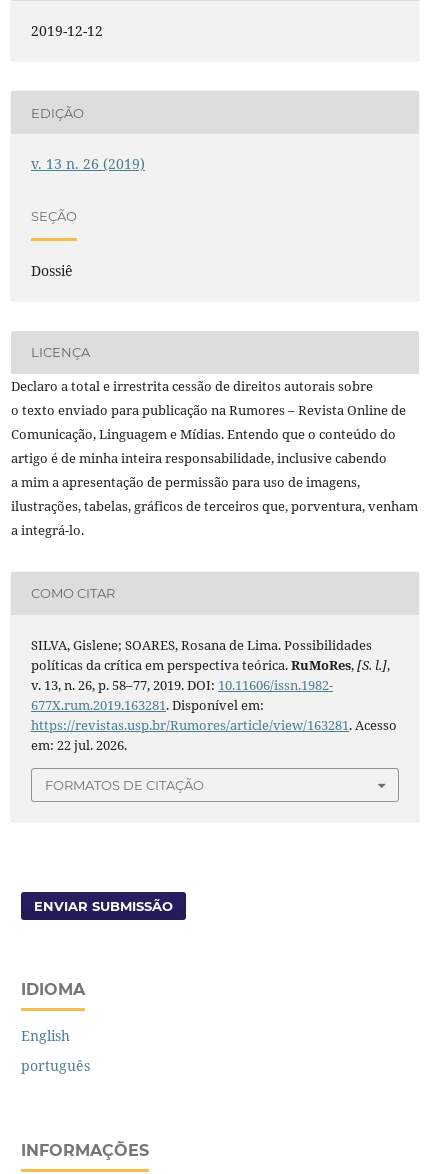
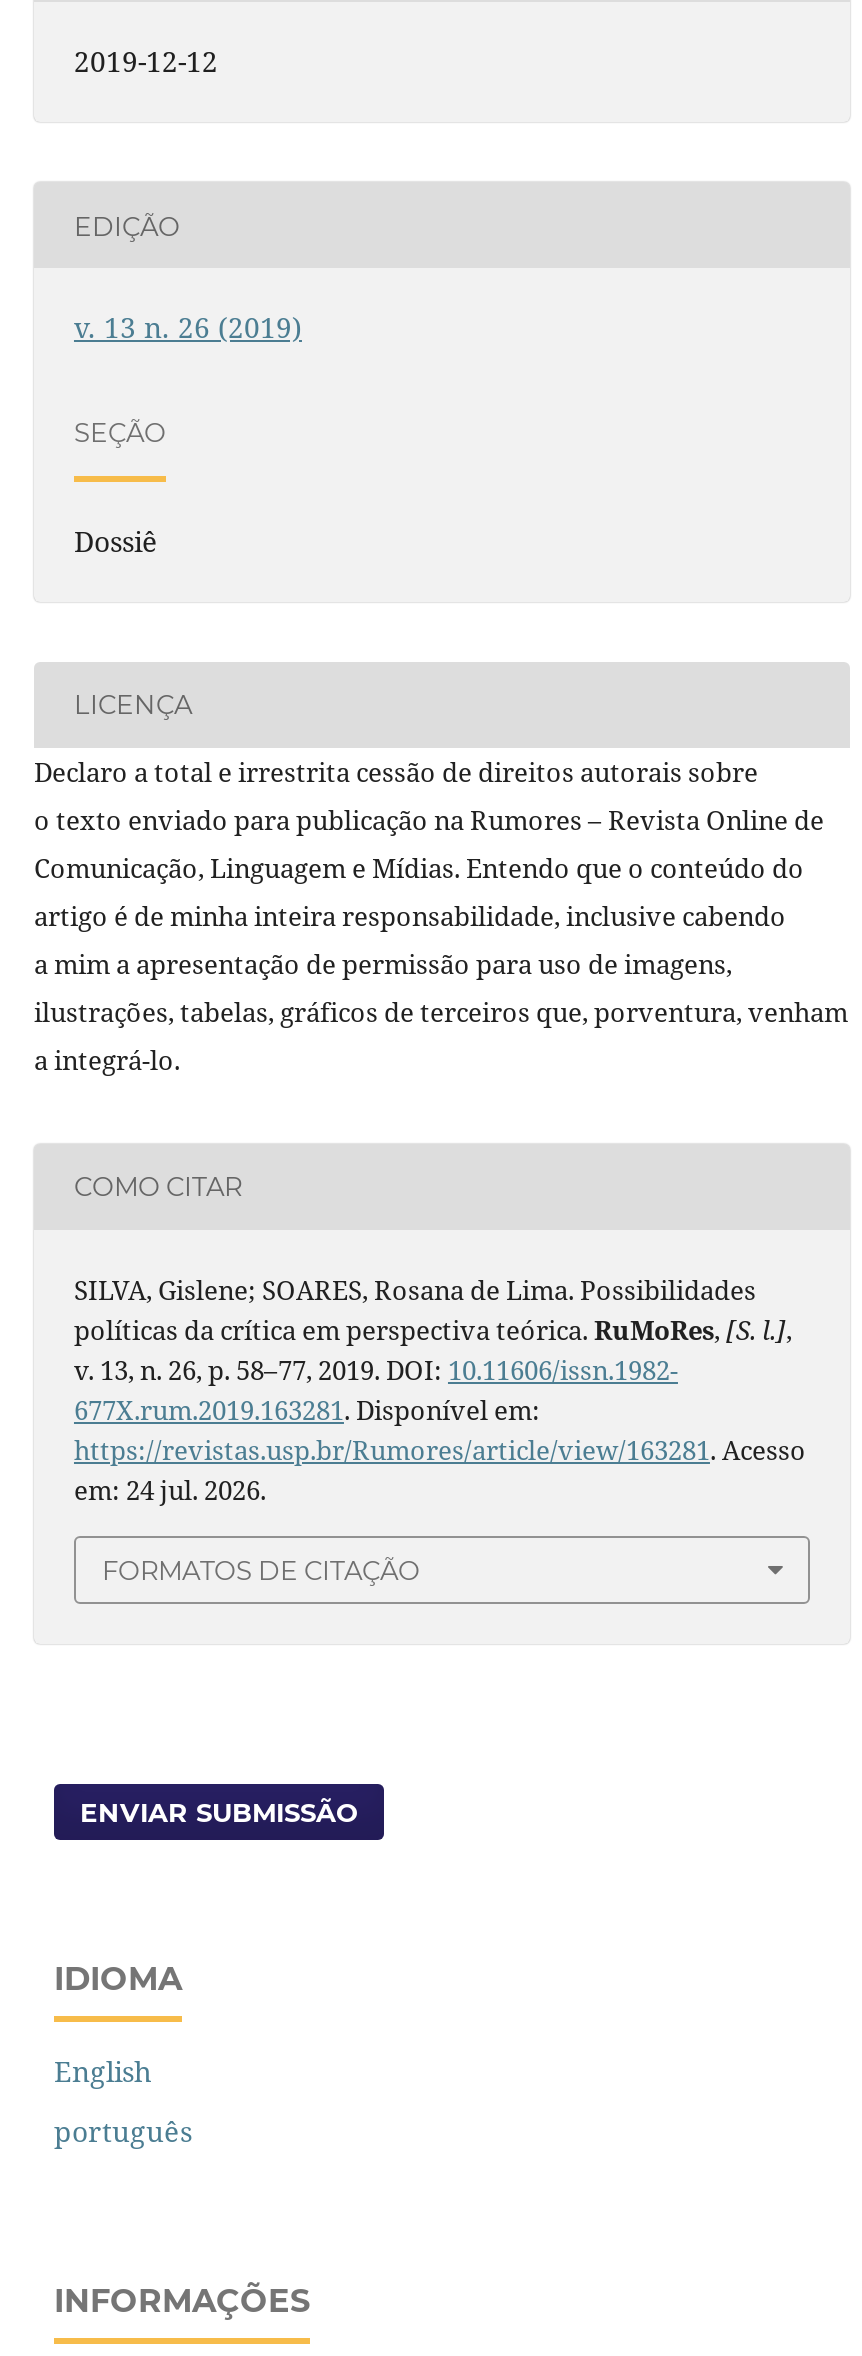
[31,735,127,753] em: 22 jul. 2026. -> [74,1471,266,1507] em: 24 jul. 2026.

